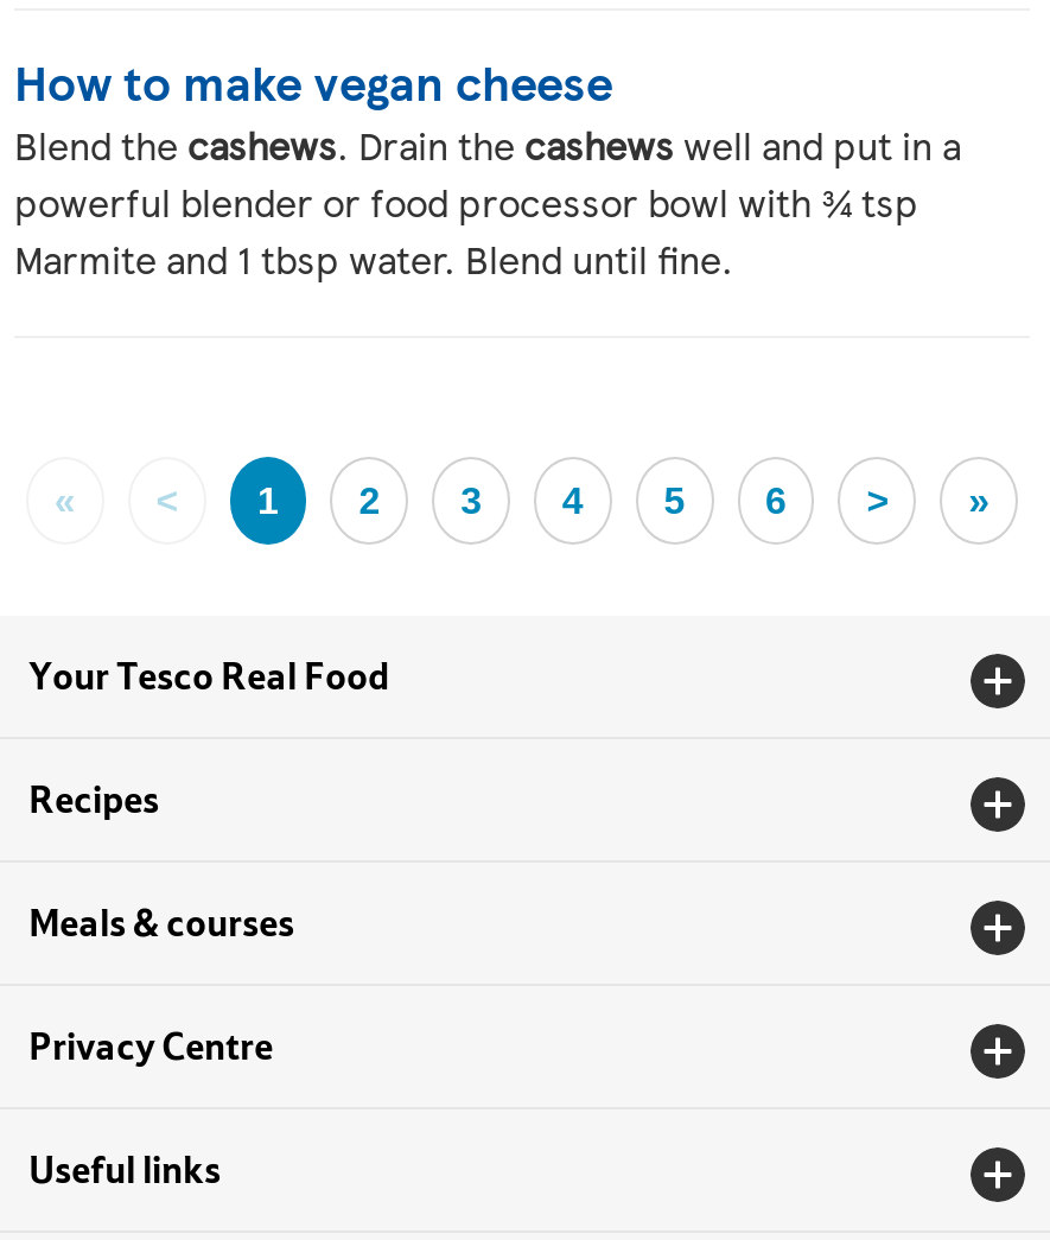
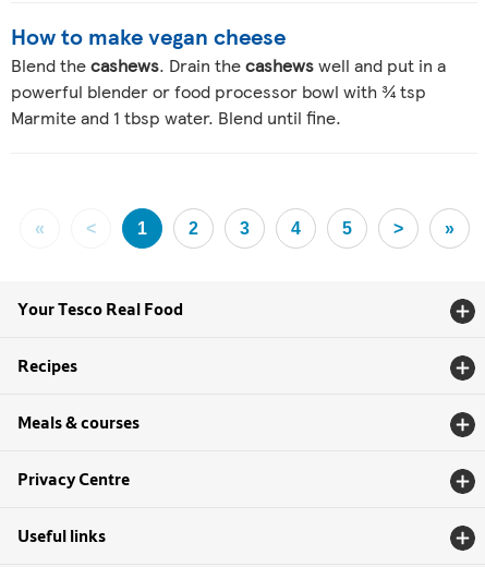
[765,481,787,521] 6 -> none

